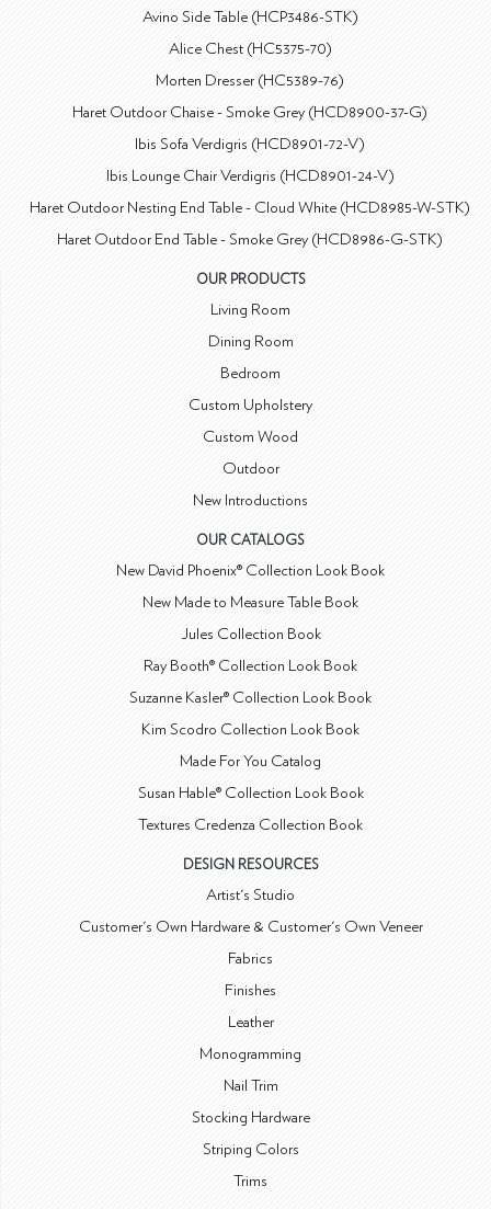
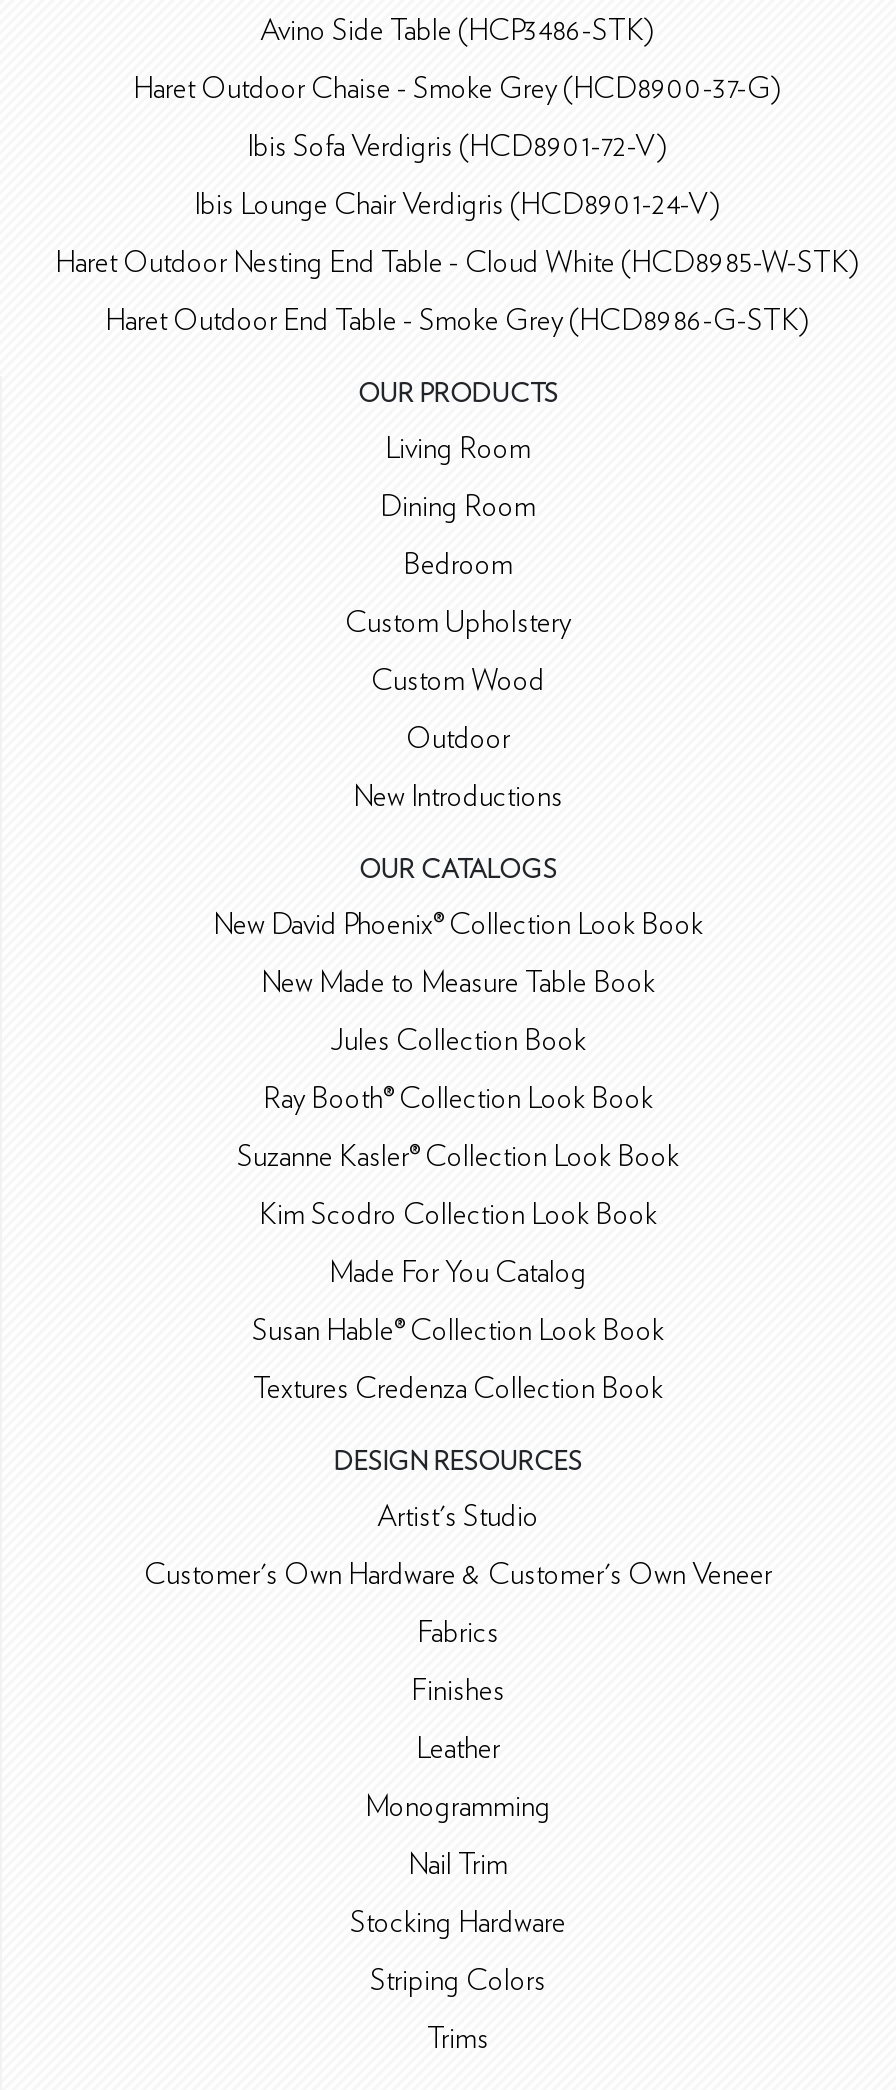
[156,41,345,89] Alice Chest (HC5375-70) | Morten Dresser (HC5389-76) -> none

